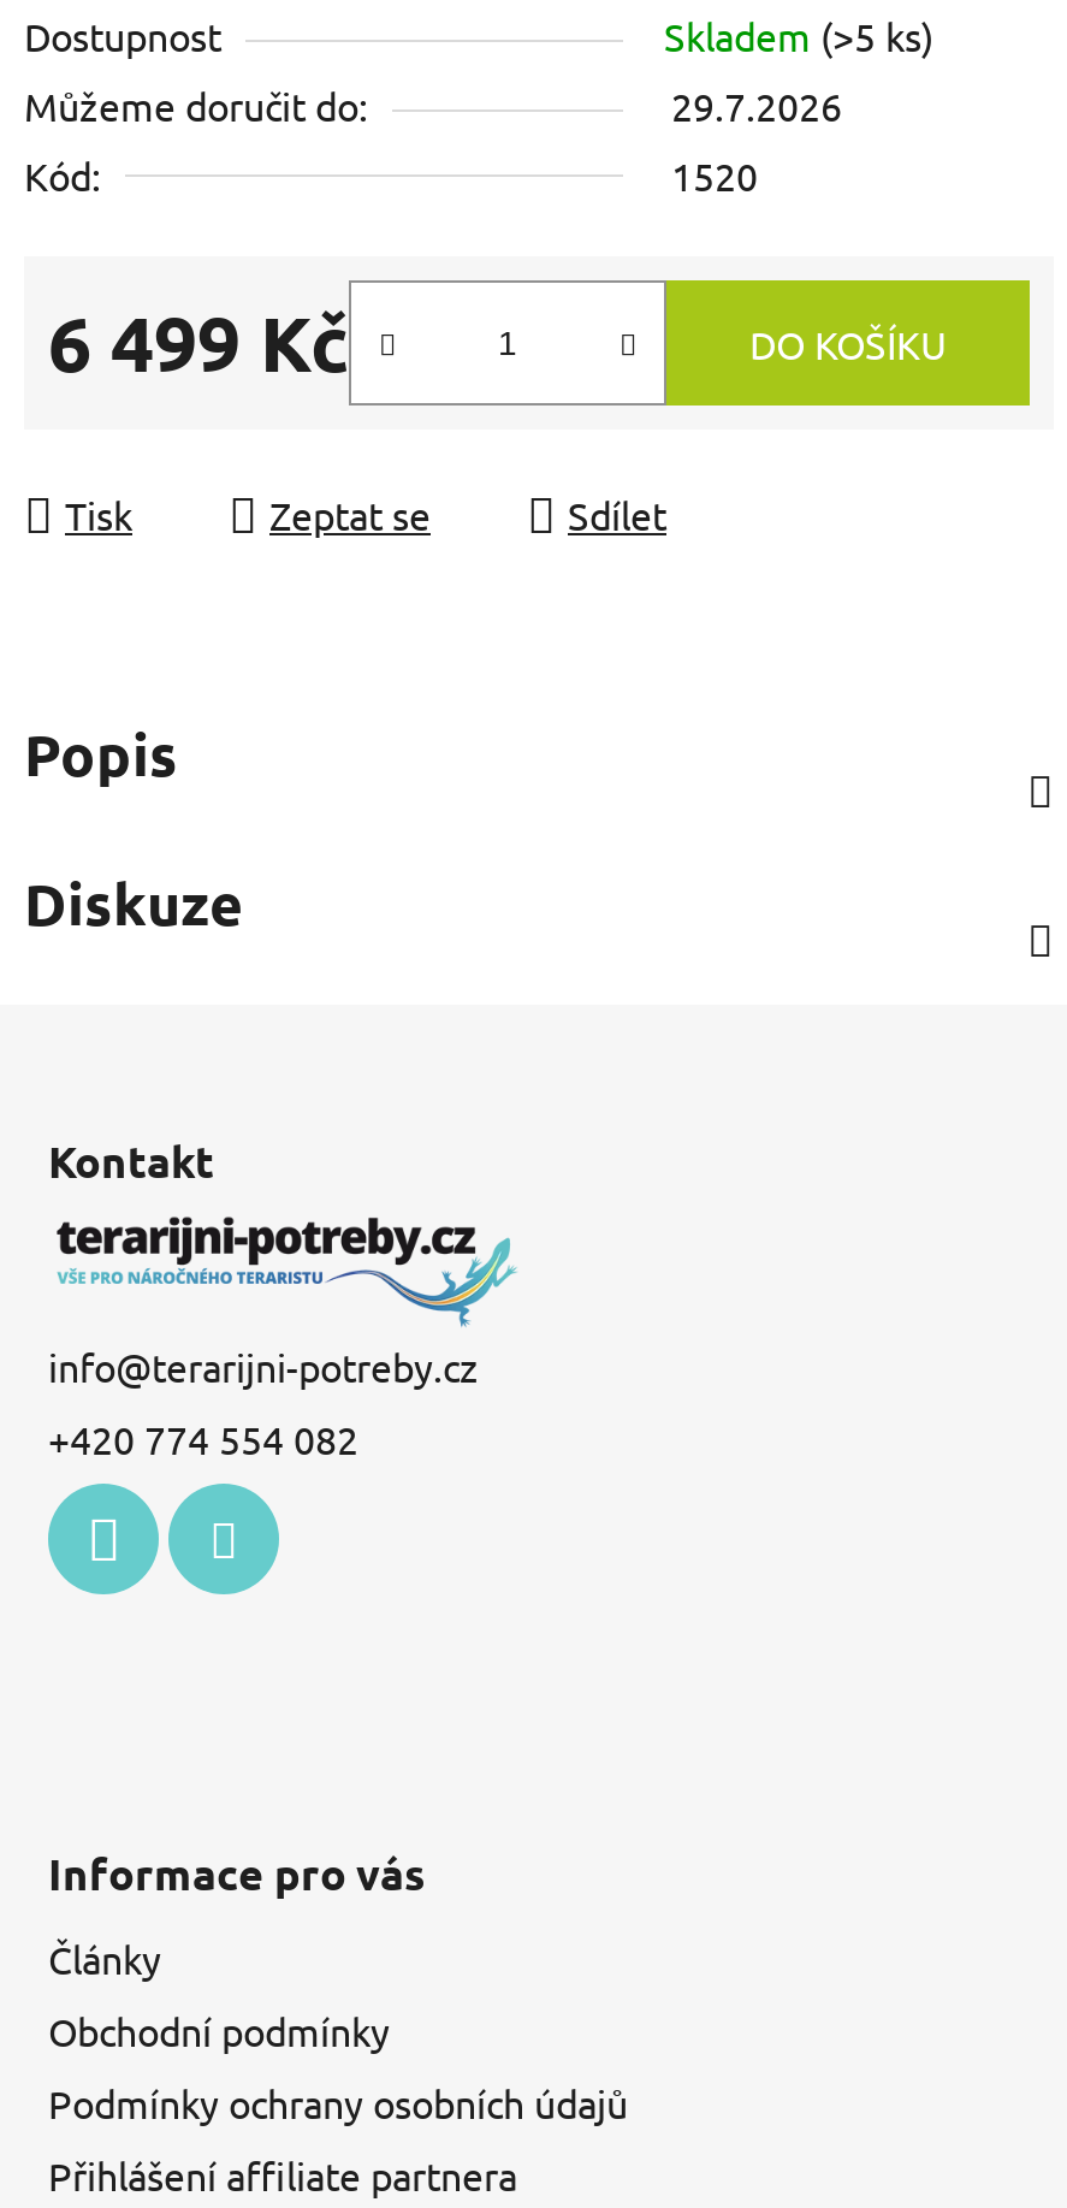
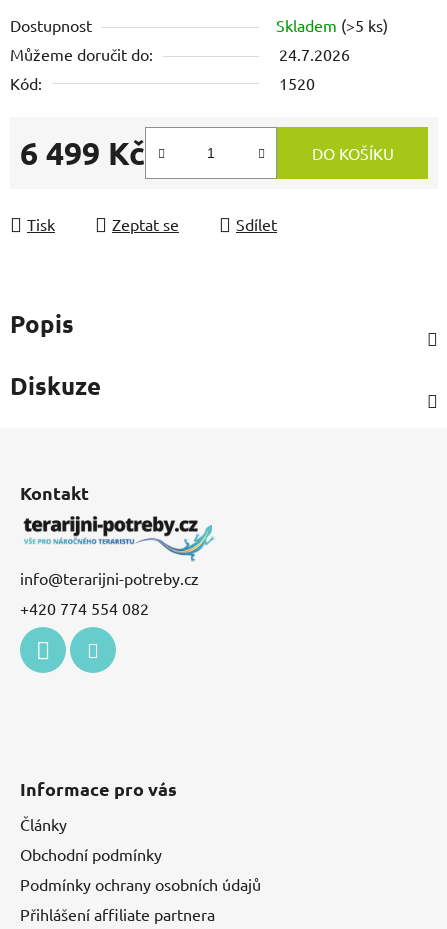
[671,80,842,128] 29.7.2026 -> [279,44,350,64] 24.7.2026

